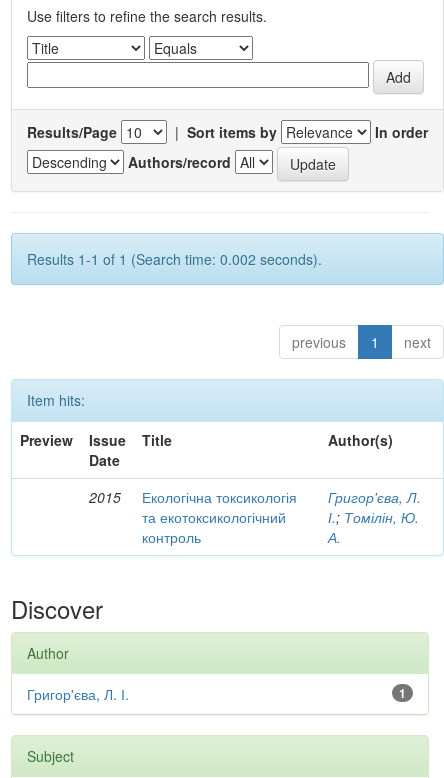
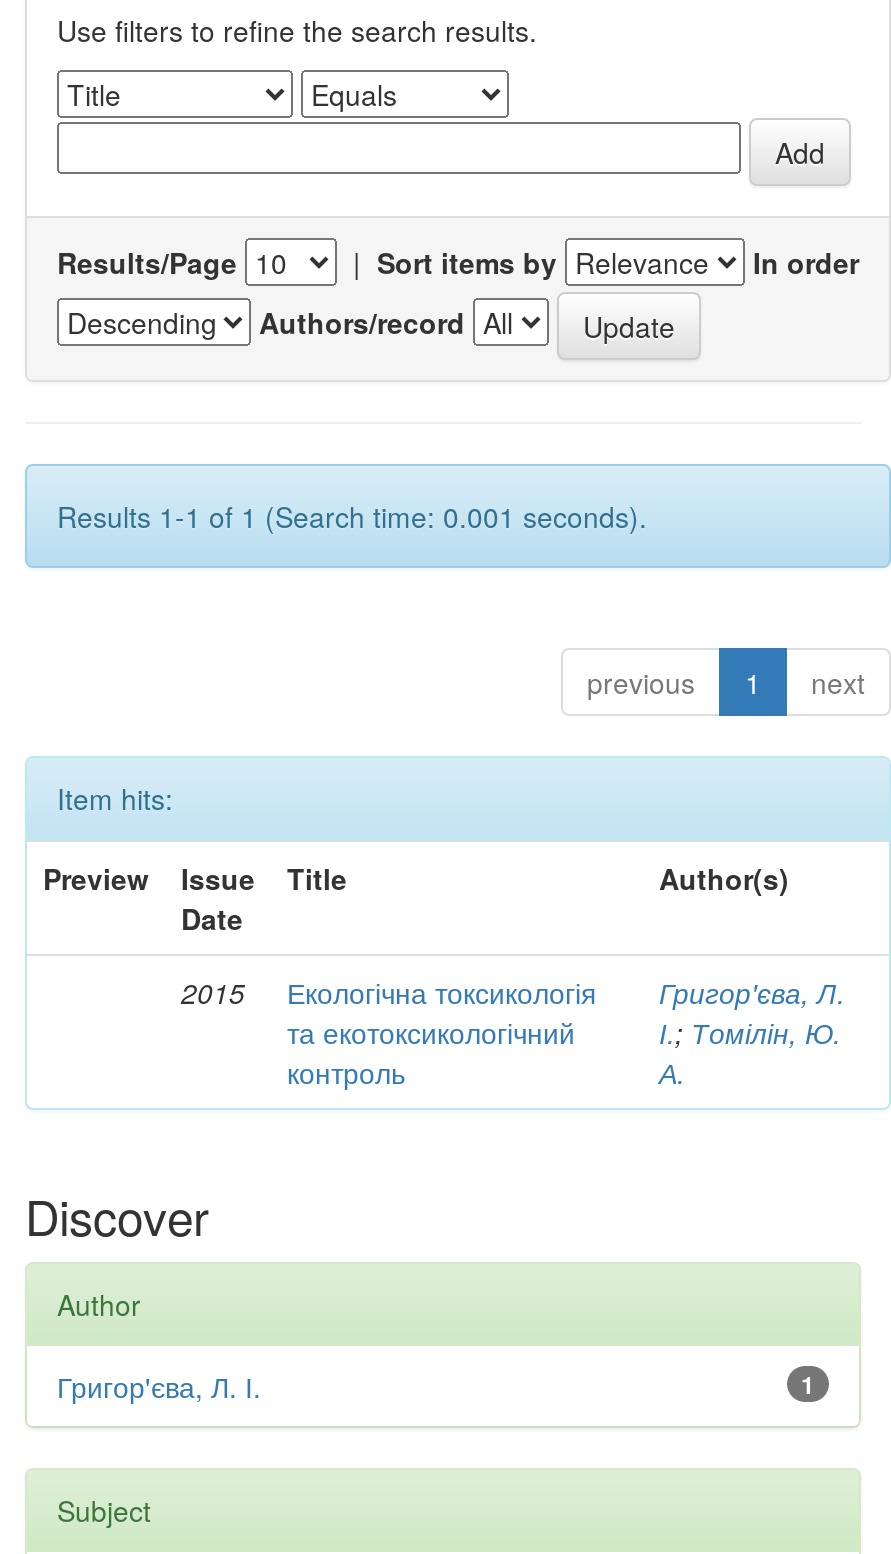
[27,249,322,269] Results 1-1 of 1 (Search time: 0.002 seconds). -> [57,496,647,536] Results 1-1 of 1 (Search time: 0.001 seconds).

